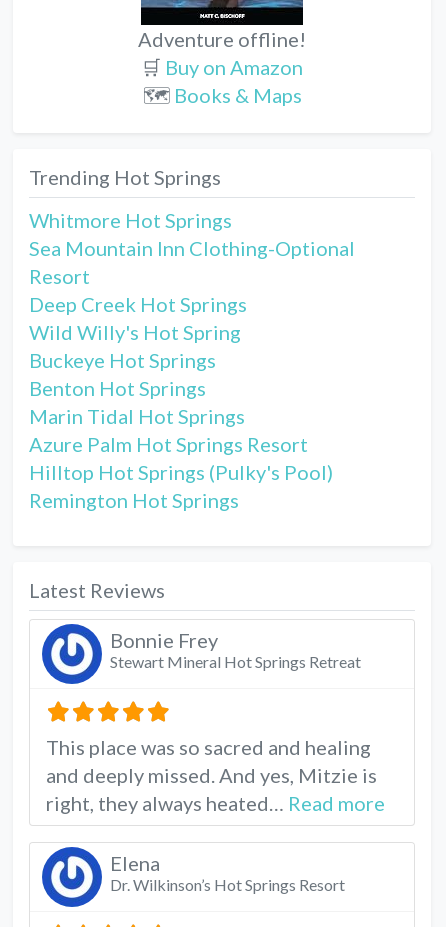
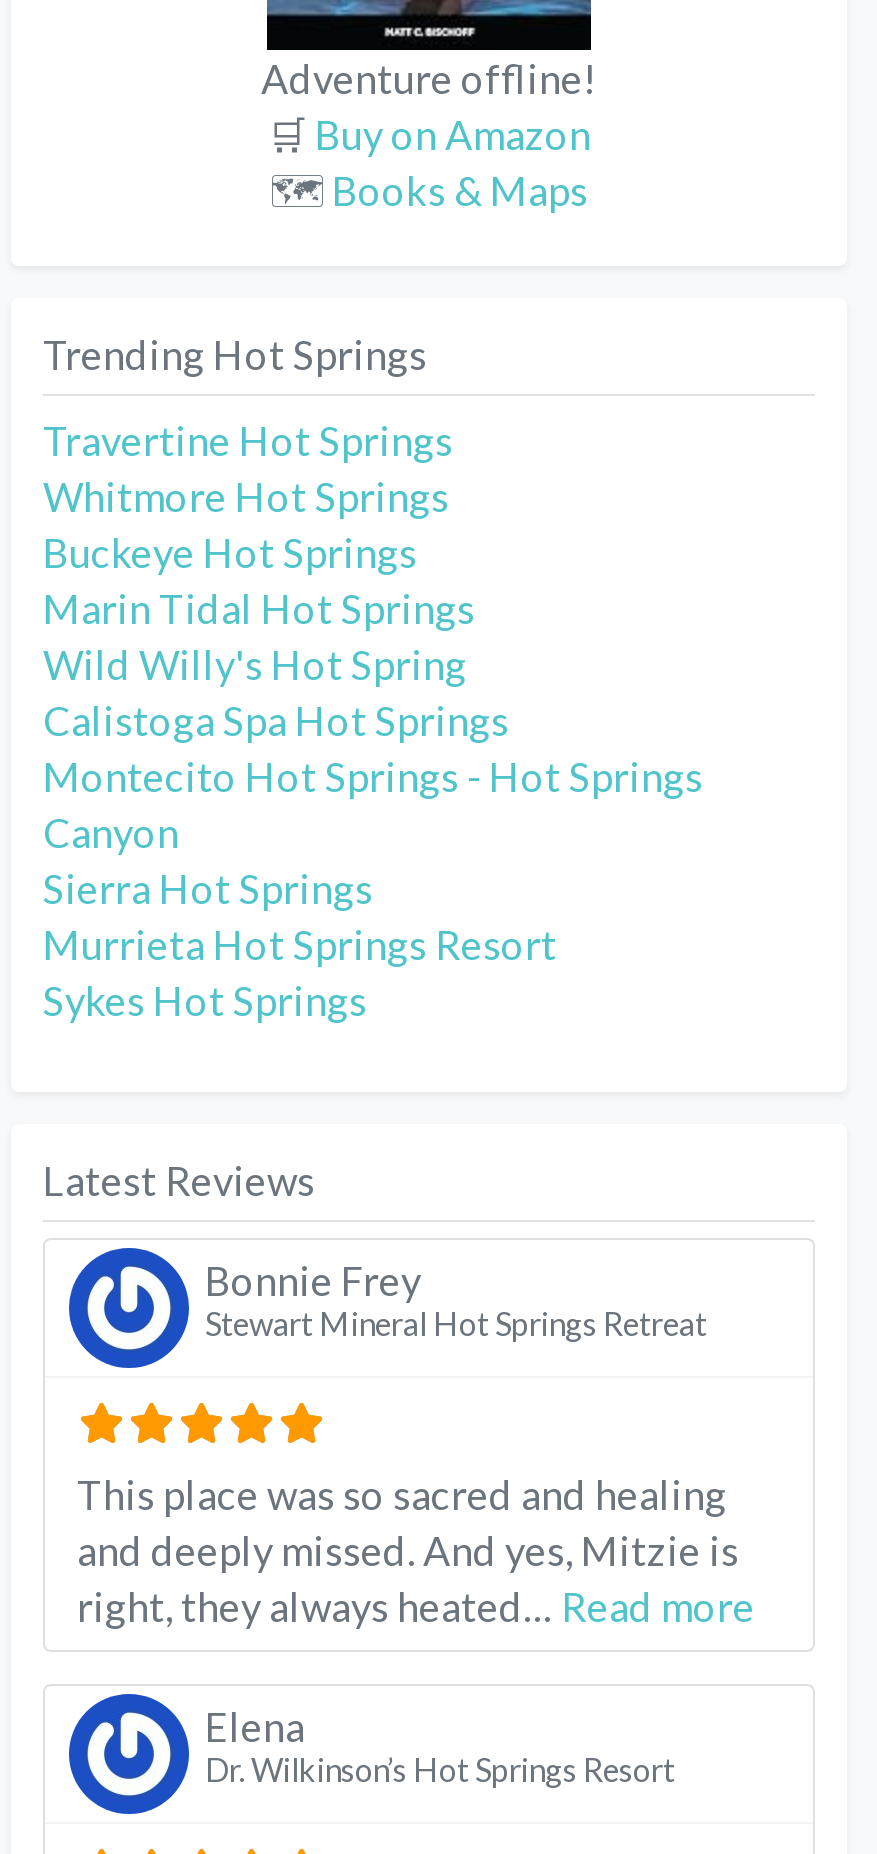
none -> [43,416,453,464] Travertine Hot Springs
moved [29,208,232,232] -> [43,472,449,520]: Whitmore Hot Springs
[29,236,355,316] Sea Mountain Inn Clothing-Optional | Resort | Deep Creek Hot Springs -> none
moved [29,348,216,372] -> [43,528,417,576]: Buckeye Hot Springs
[29,376,333,512] Benton Hot Springs | Azure Palm Hot Springs Resort | Hilltop Hot Springs (Pulky's Pool) | Remington Hot Springs -> [43,696,703,1024] Calistoga Spa Hot Springs | Montecito Hot Springs - Hot Springs | Canyon | Sierra Hot Springs | Murrieta Hot Springs Resort | Sykes Hot Springs
moved [29,404,245,428] -> [43,584,475,632]: Marin Tidal Hot Springs

